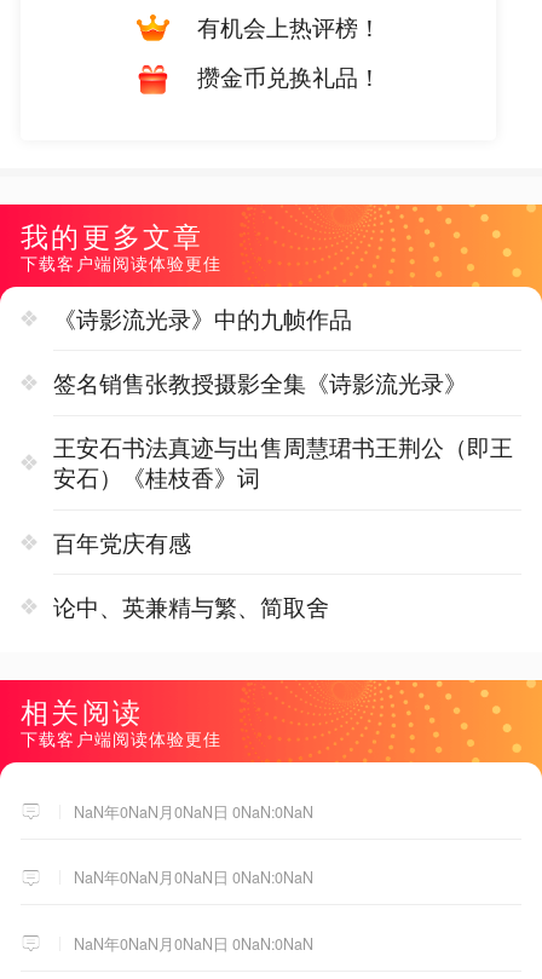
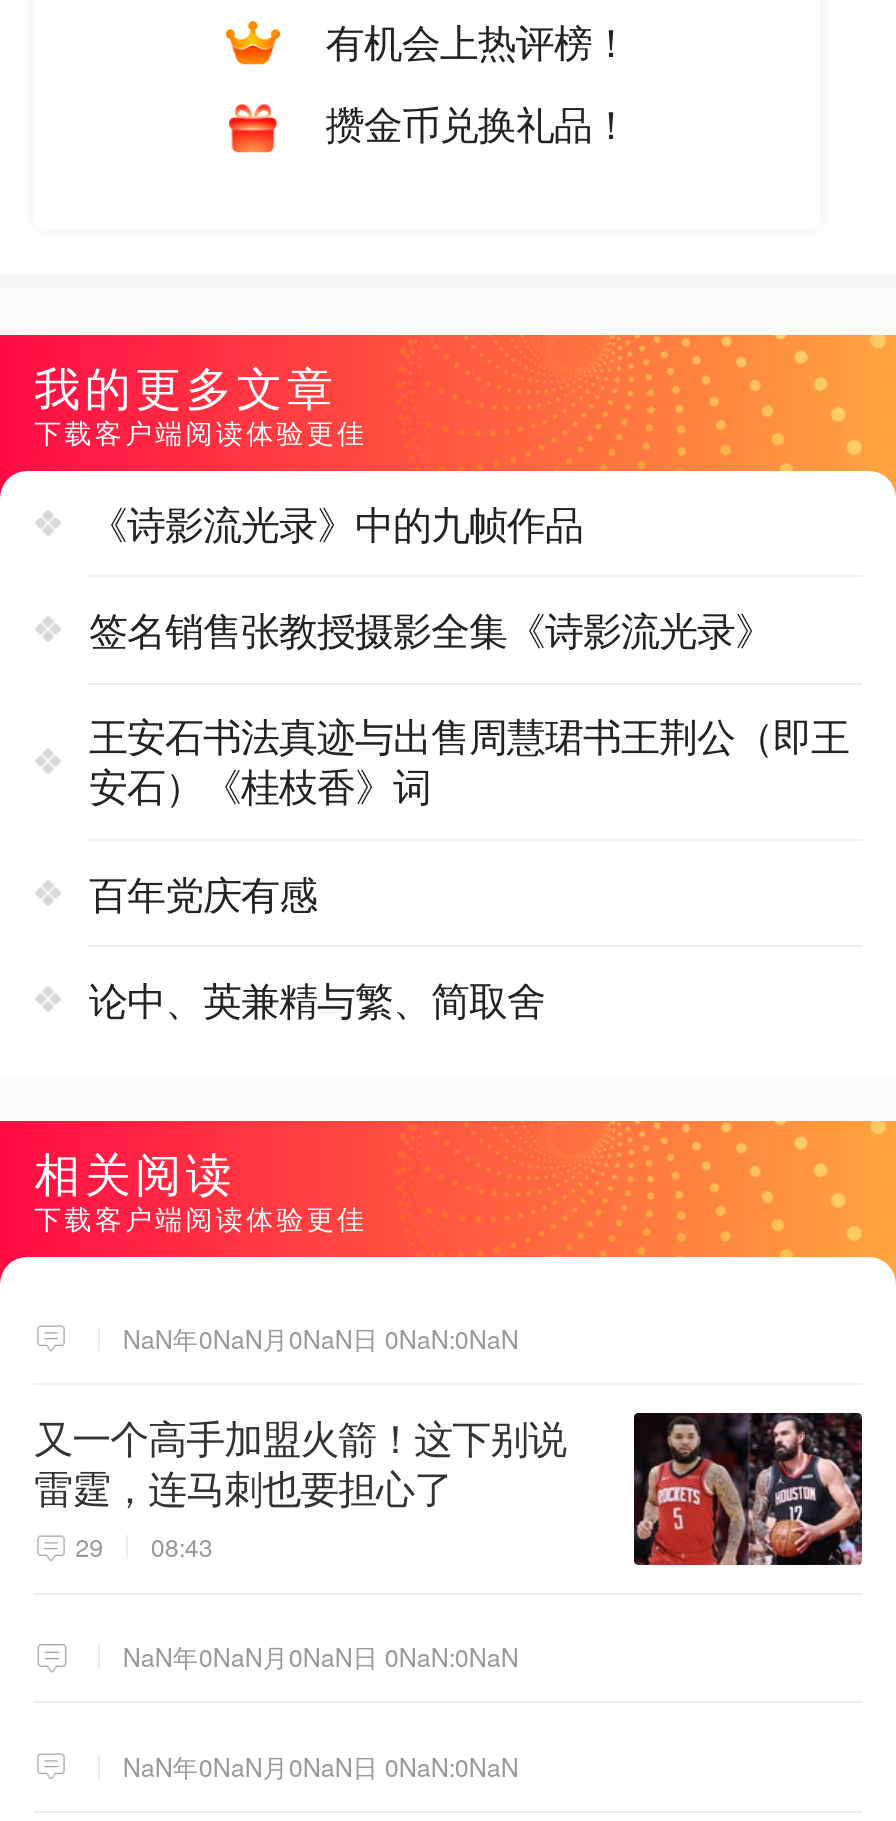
none -> [34,1408,864,1567] [image] | 又一个高手加盟火箭！这下别说 | 雷霆，连马刺也要担心了 | 29 | 08:43

